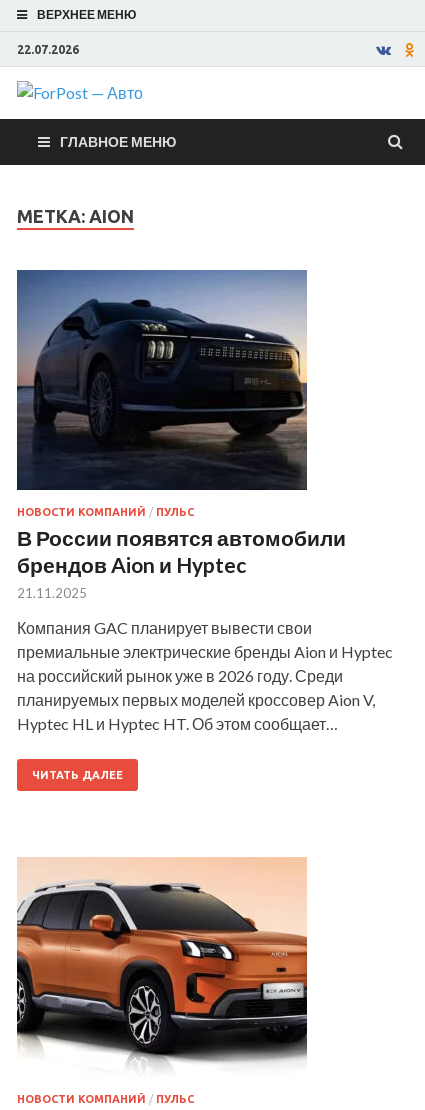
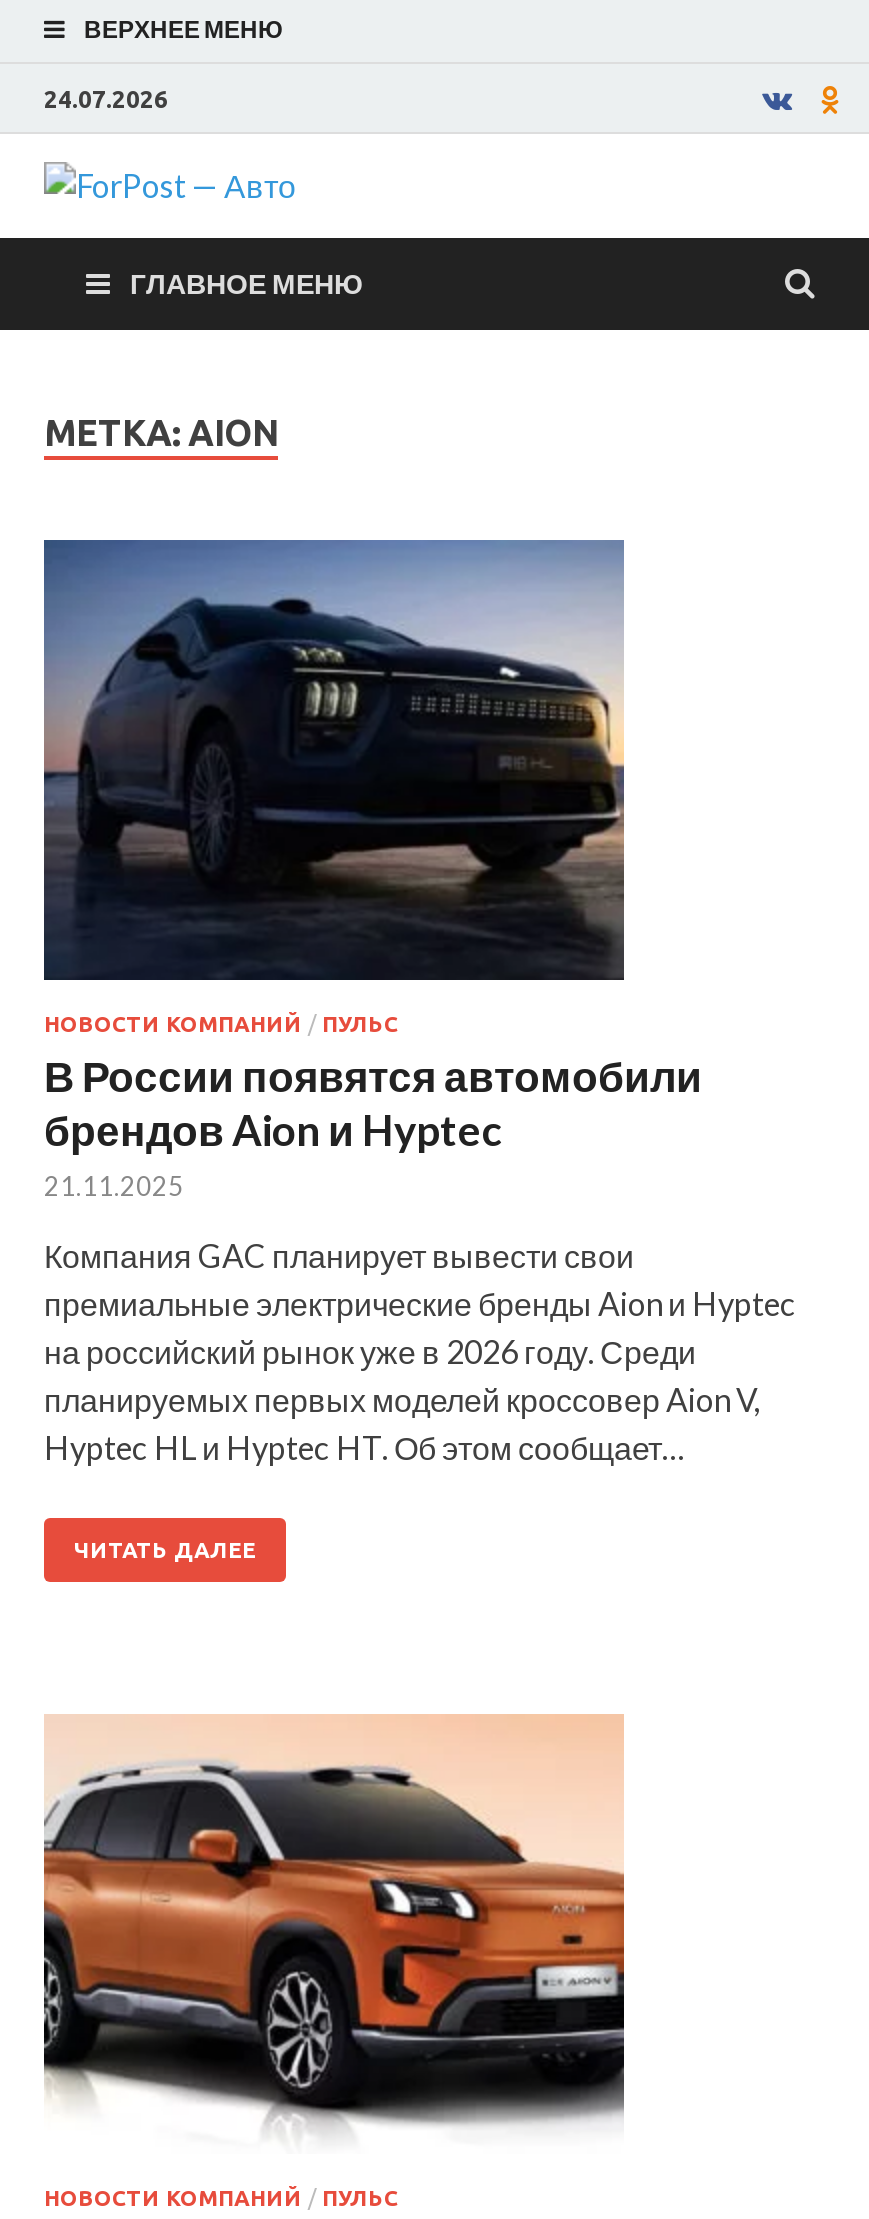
[17,42,79,55] 22.07.2026 -> [44,85,168,111] 24.07.2026

